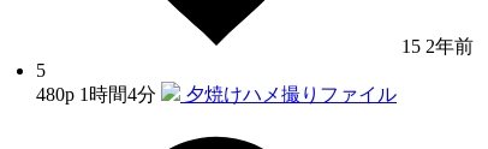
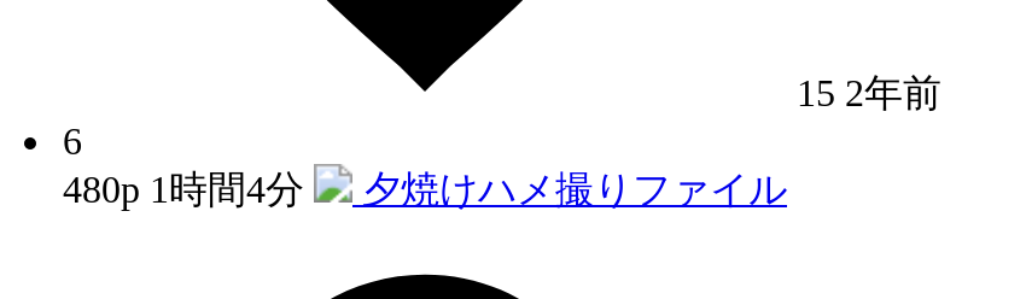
[36,60,46,81] 5 -> [63,121,82,162] 6

